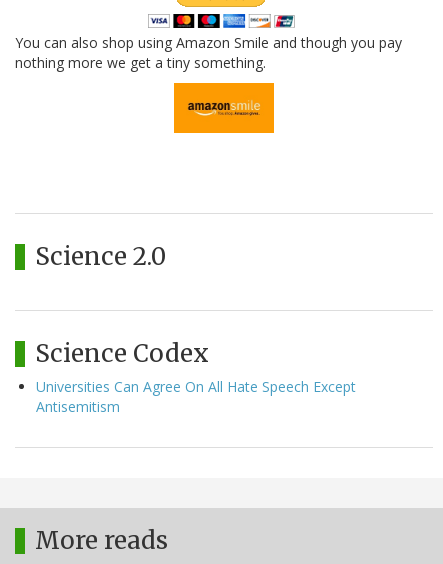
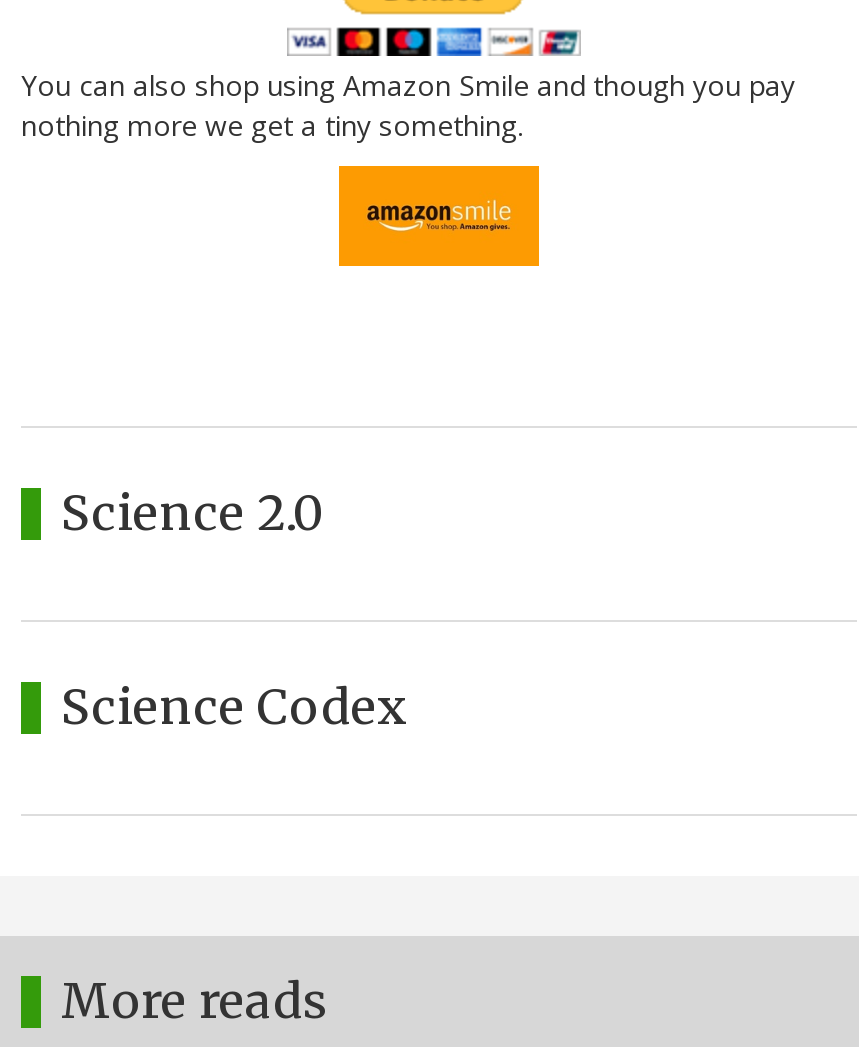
[36,377,356,416] Universities Can Agree On All Hate Speech Except | Antisemitism -> none

